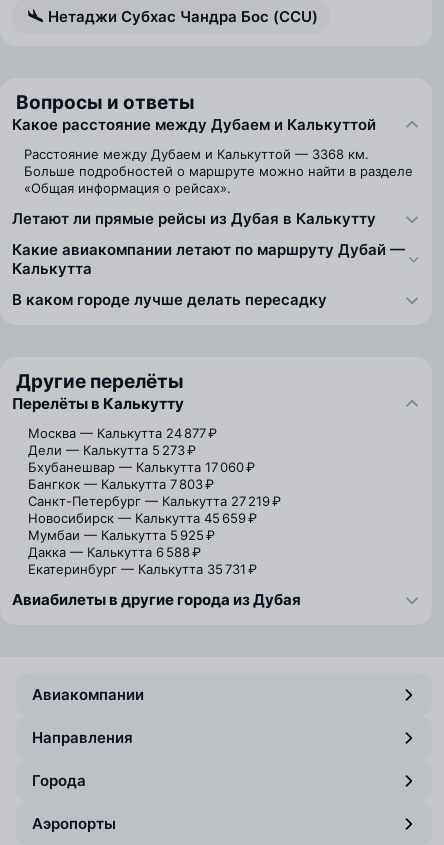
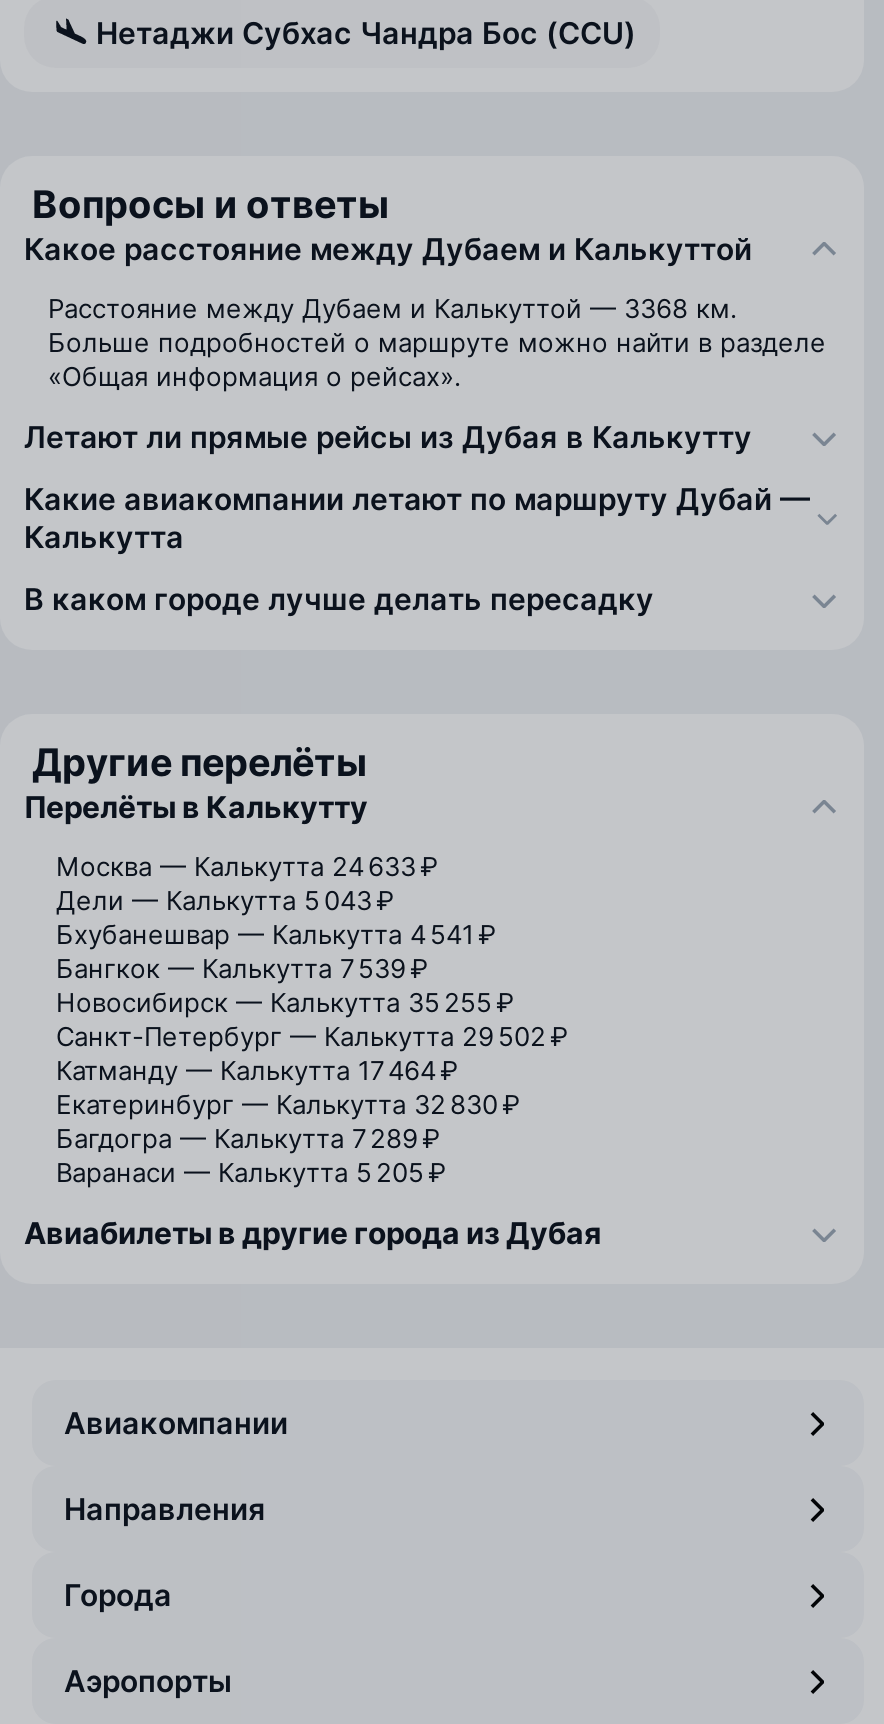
[28,425,281,577] Москва — Калькутта 24 877 ₽ | Дели — Калькутта 5 273 ₽ | Бхубанешвар — Калькутта 17 060 ₽ | Бангкок — Калькутта 7 803 ₽ | Санкт-Петербург — Калькутта 27 219 ₽ | Новосибирск — Калькутта 45 659 ₽ | Мумбаи — Калькутта 5 925 ₽ | Дакка — Калькутта 6 588 ₽ | Екатеринбург — Калькутта 35 731 ₽ -> [56,850,568,1188] Москва — Калькутта 24 633 ₽ | Дели — Калькутта 5 043 ₽ | Бхубанешвар — Калькутта 4 541 ₽ | Бангкок — Калькутта 7 539 ₽ | Новосибирск — Калькутта 35 255 ₽ | Санкт-Петербург — Калькутта 29 502 ₽ | Катманду — Калькутта 17 464 ₽ | Екатеринбург — Калькутта 32 830 ₽ | Багдогра — Калькутта 7 289 ₽ | Варанаси — Калькутта 5 205 ₽

